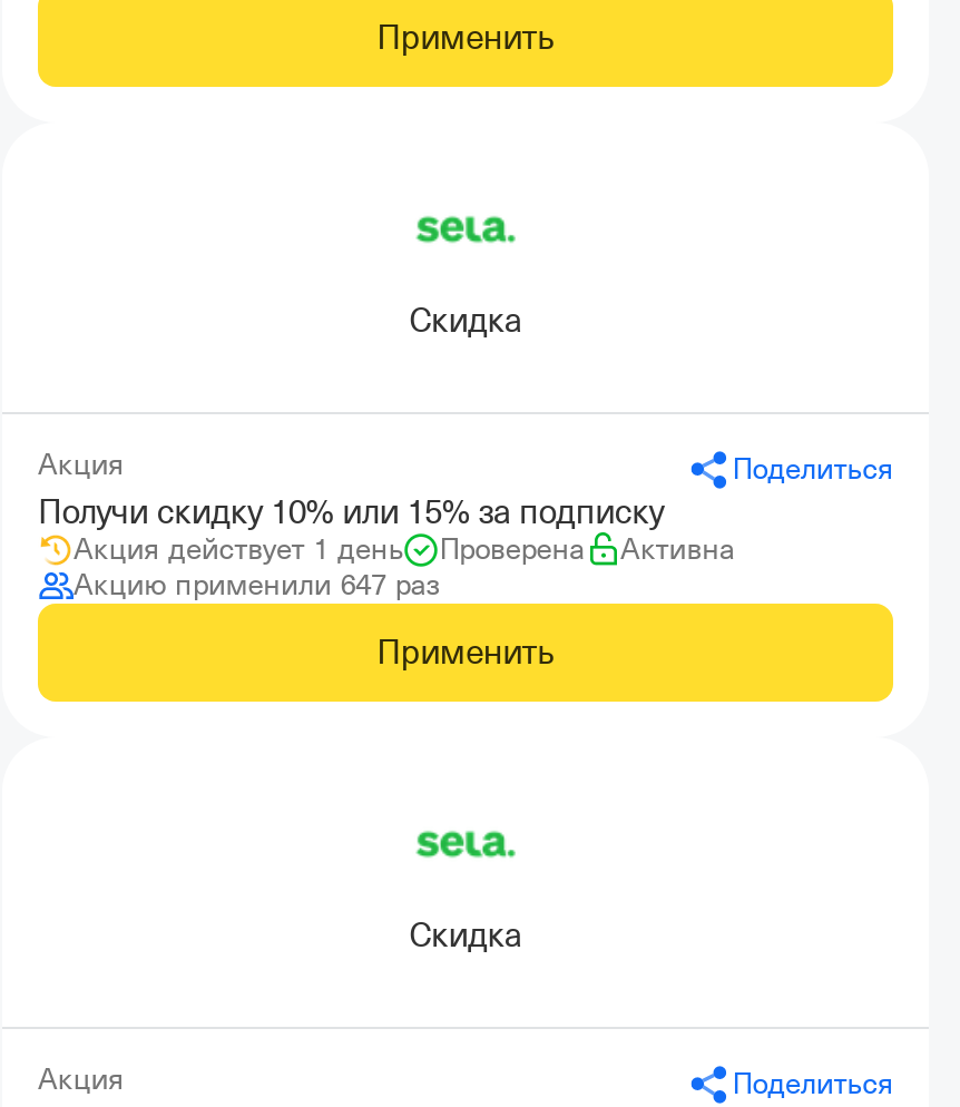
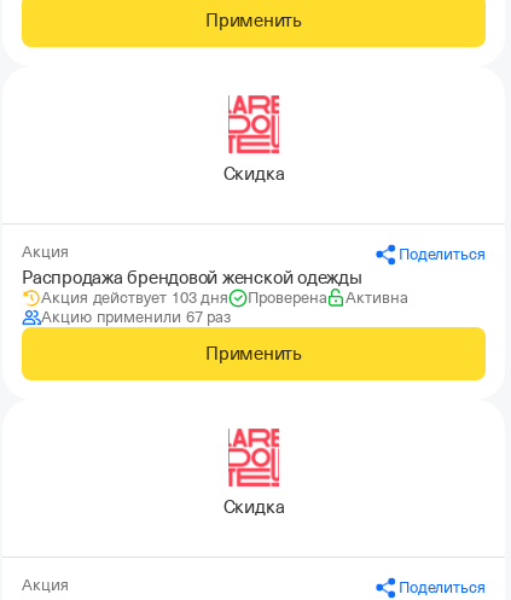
[414,176,517,283] [image] -> [227,94,280,155] [image]
[38,494,664,566] Получи скидку 10% или 15% за подписку | Акция действует 1 день -> [22,268,362,307] Распродажа брендовой женской одежды | Акция действует 103 дня
[74,568,439,601] Акцию применили 647 раз -> [41,308,231,326] Акцию применили 67 раз
[414,791,517,898] [image] -> [227,427,280,488] [image]

